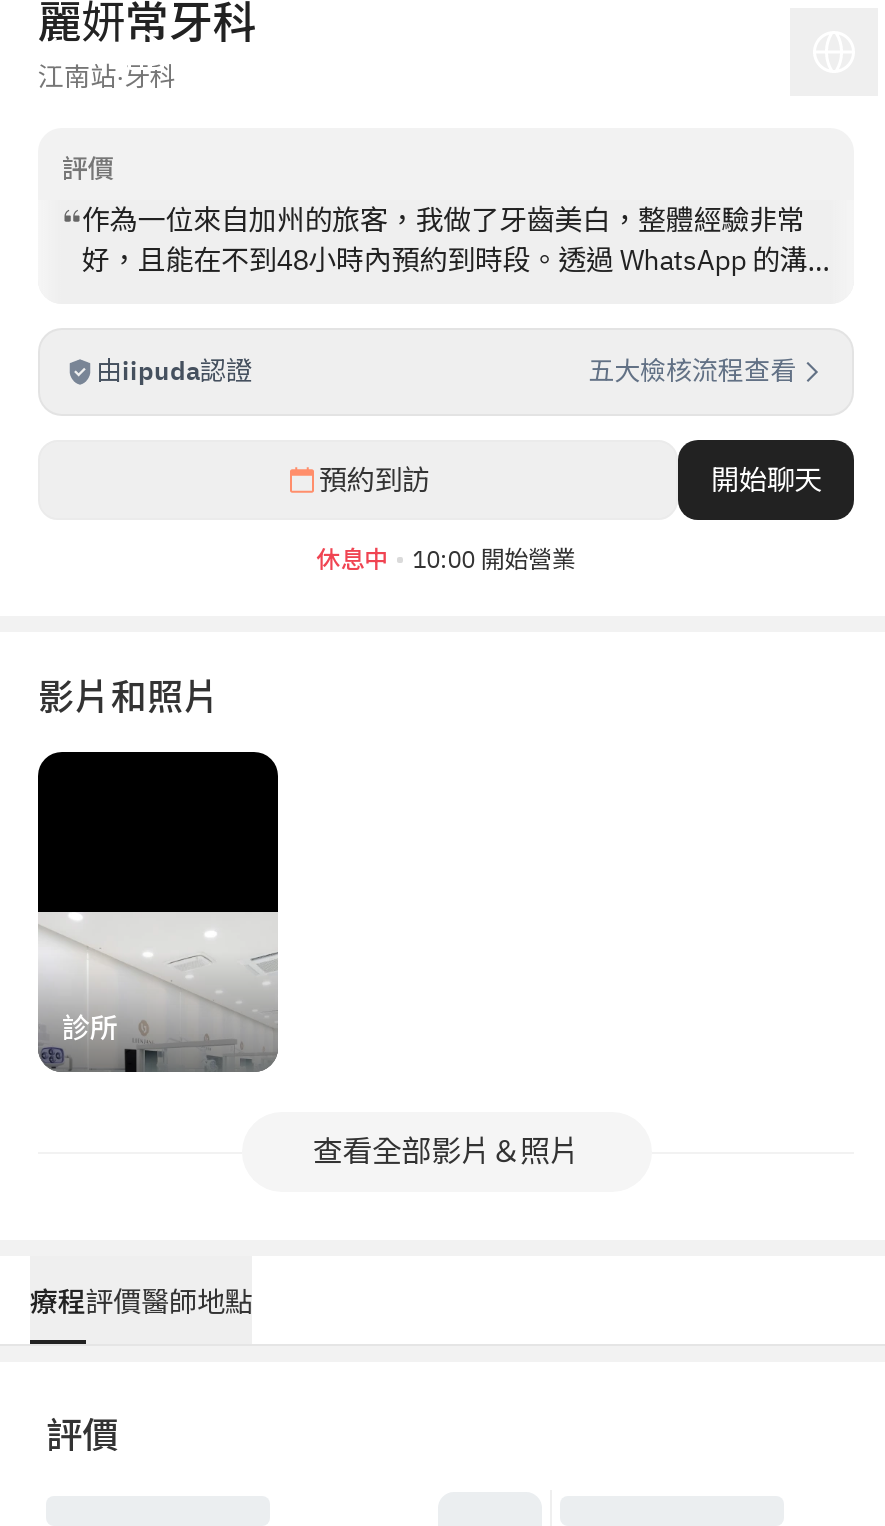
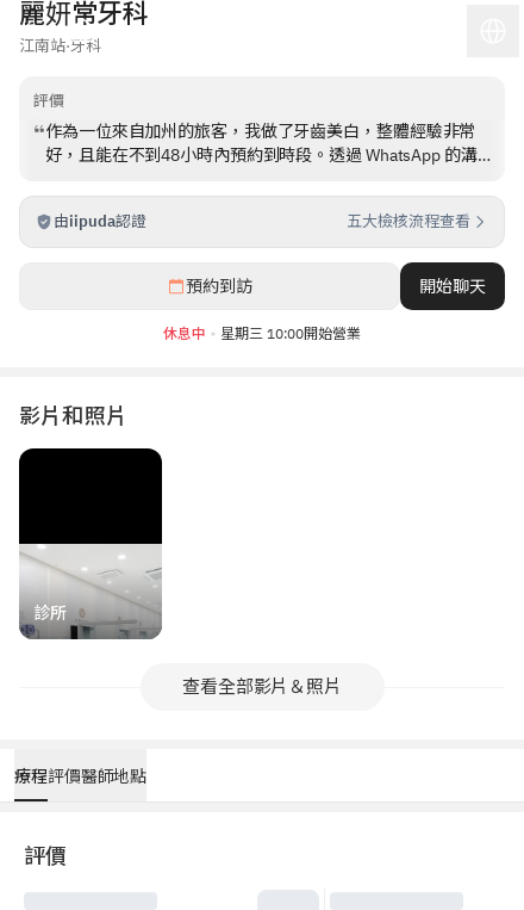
[412,545,576,575] 10:00 開始營業 -> [221,325,360,343] 星期三 10:00開始營業

